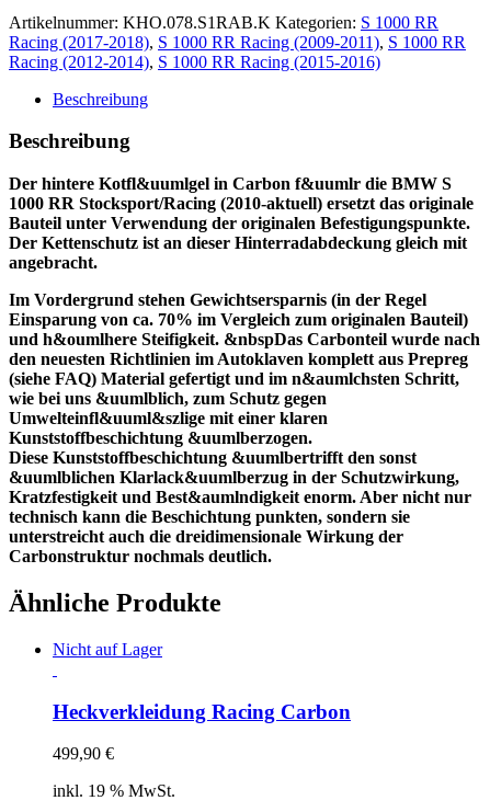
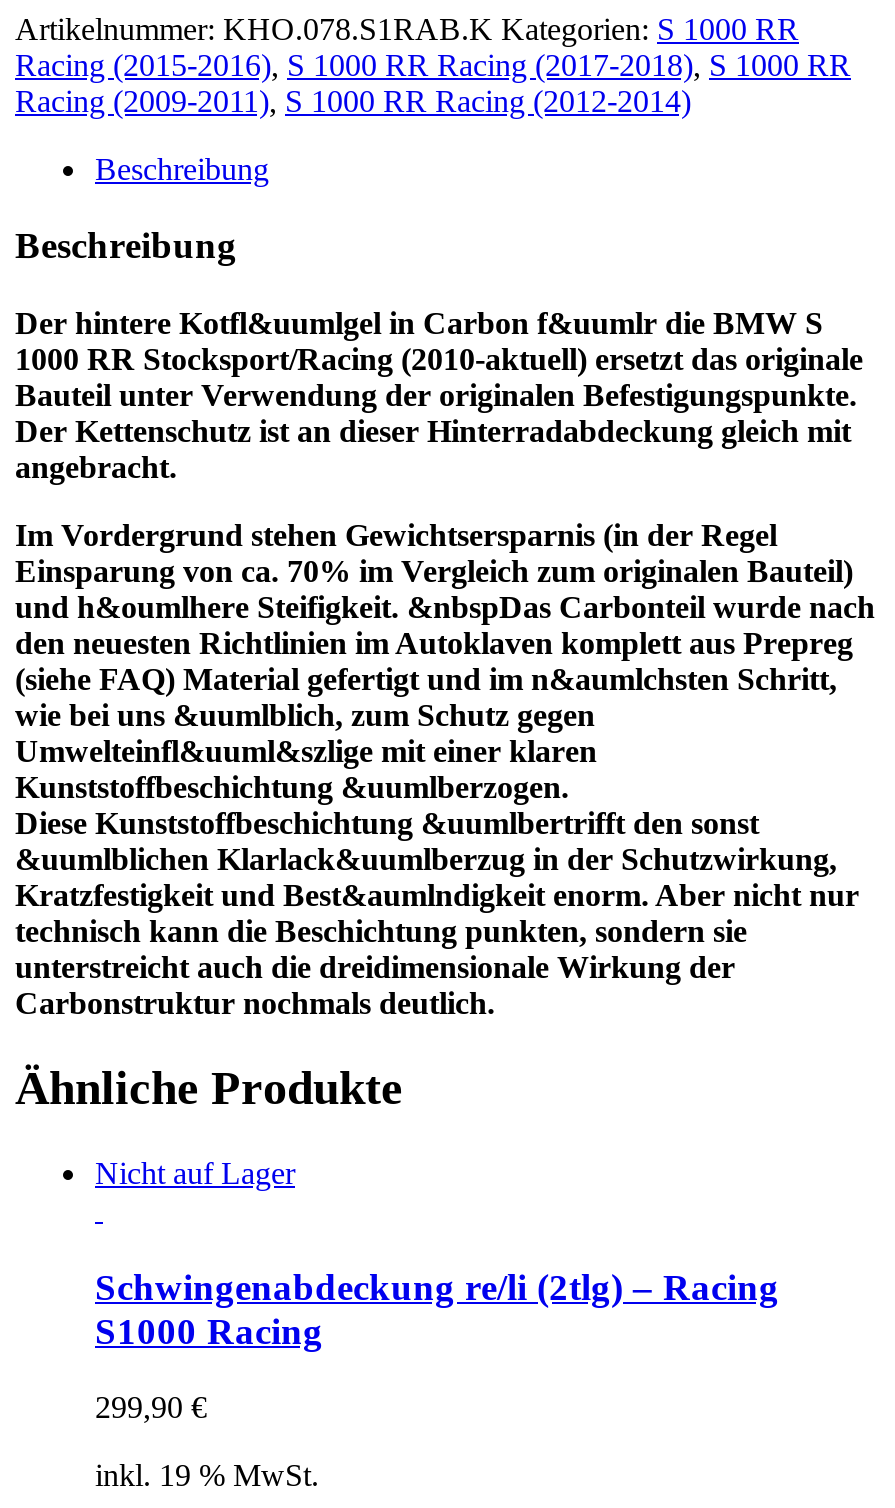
[9,33,466,51] Racing (2017-2018), S 1000 RR Racing (2009-2011), S 1000 RR -> [15,47,851,81] Racing (2015-2016), S 1000 RR Racing (2017-2018), S 1000 RR
[9,52,380,71] Racing (2012-2014), S 1000 RR Racing (2015-2016) -> [15,83,691,117] Racing (2009-2011), S 1000 RR Racing (2012-2014)
[53,700,351,723] Heckverkleidung Racing Carbon -> [95,1265,779,1351] Schwingenabdeckung re/li (2tlg) – Racing | S1000 Racing
[53,744,114,763] 499,90 € -> [95,1391,207,1425] 299,90 €

